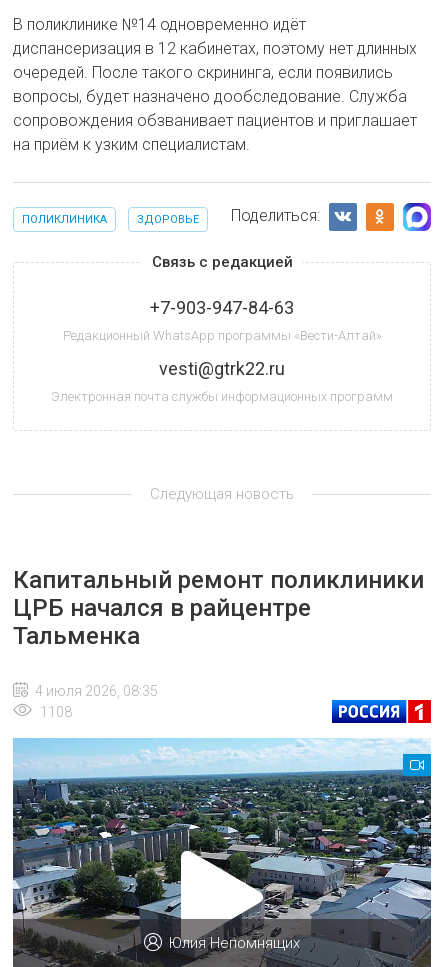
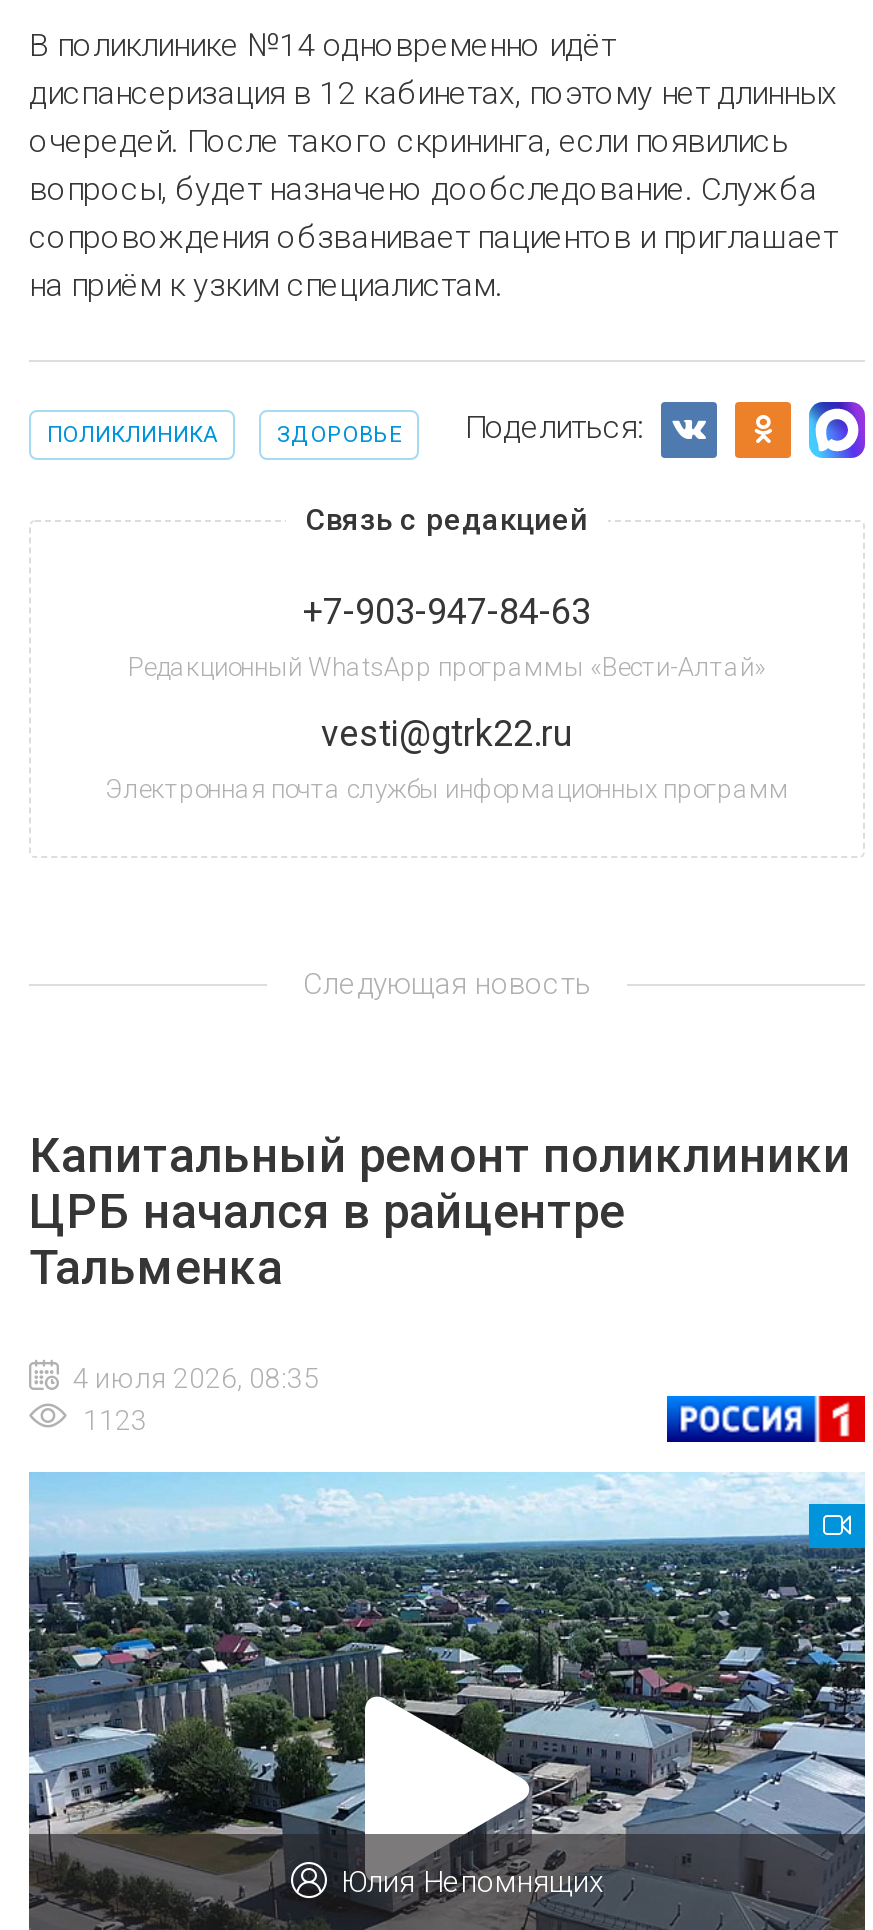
[37,704,72,720] 1108 -> [77,1404,147,1436] 1123

